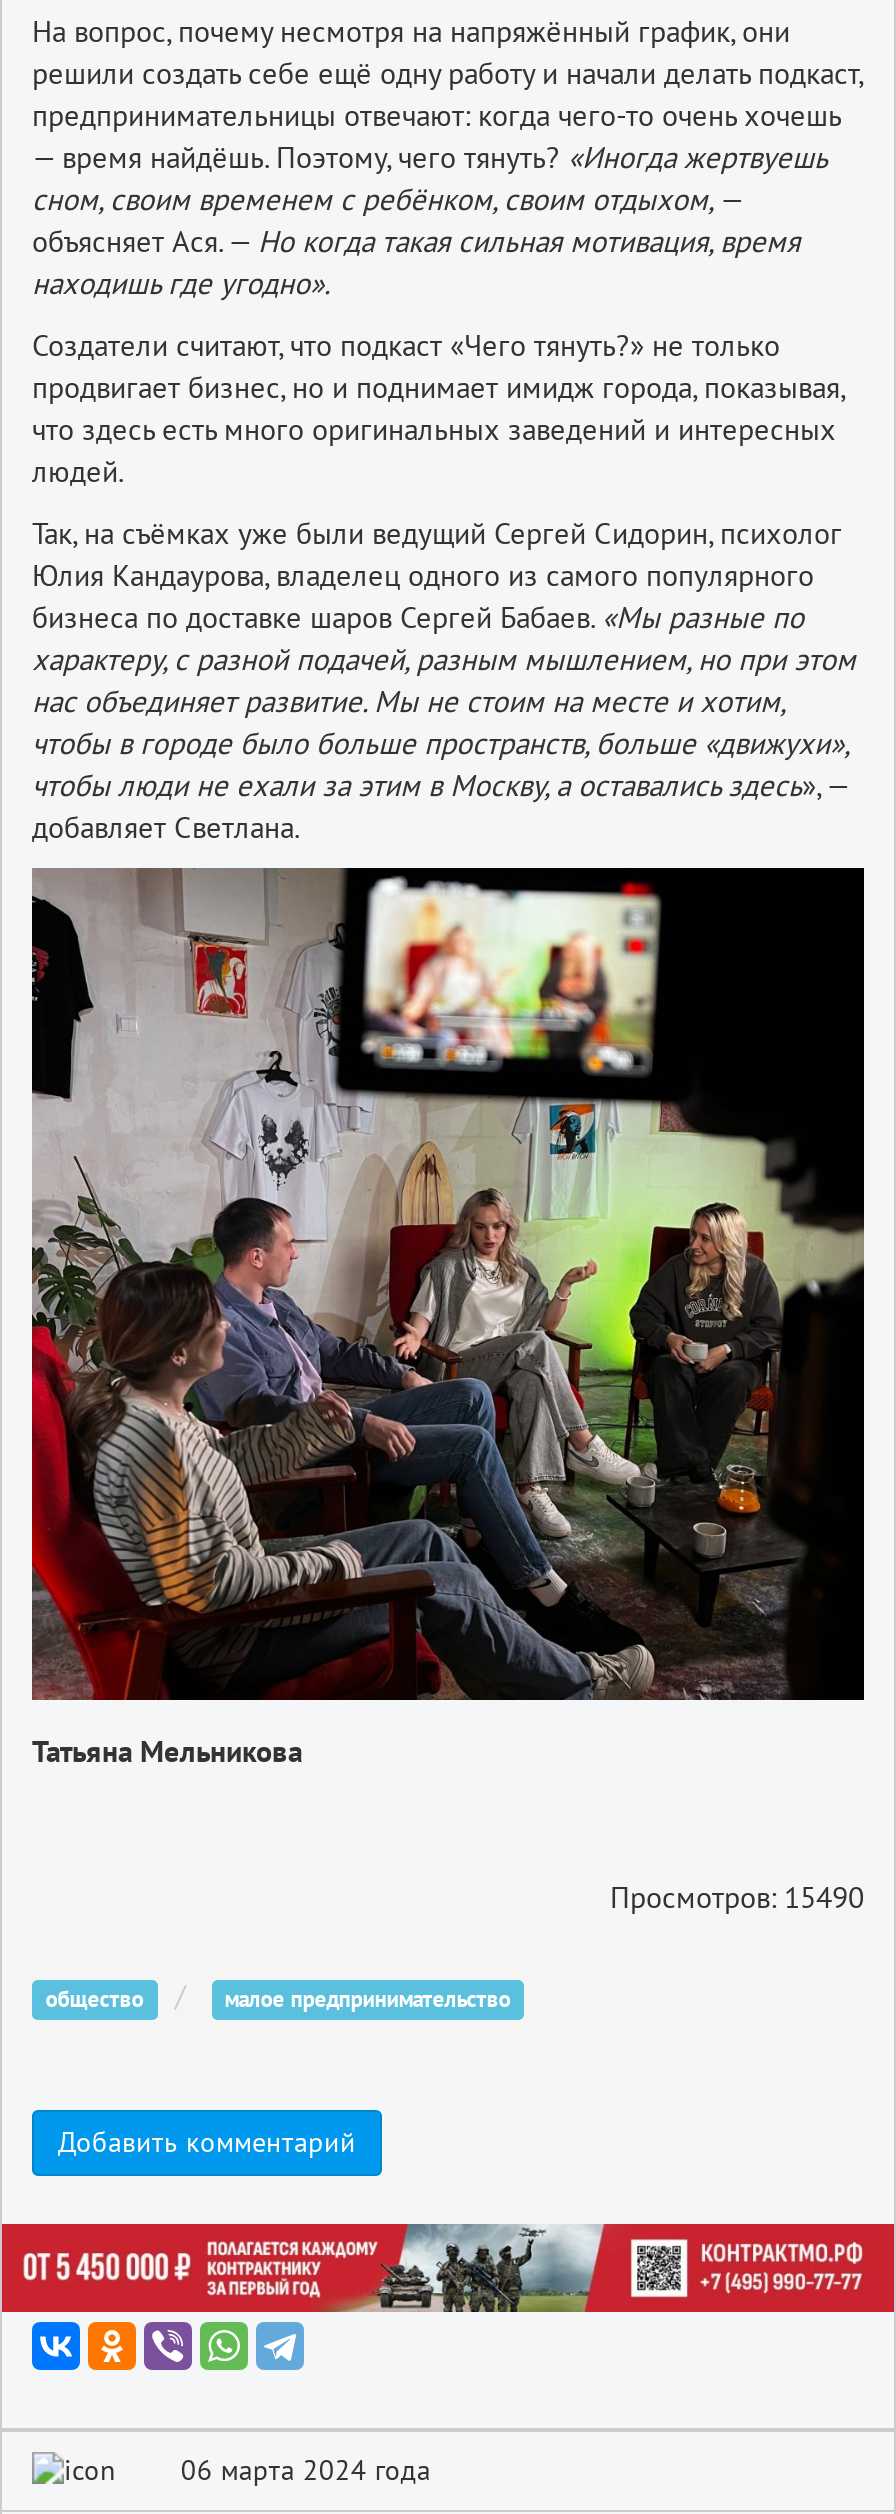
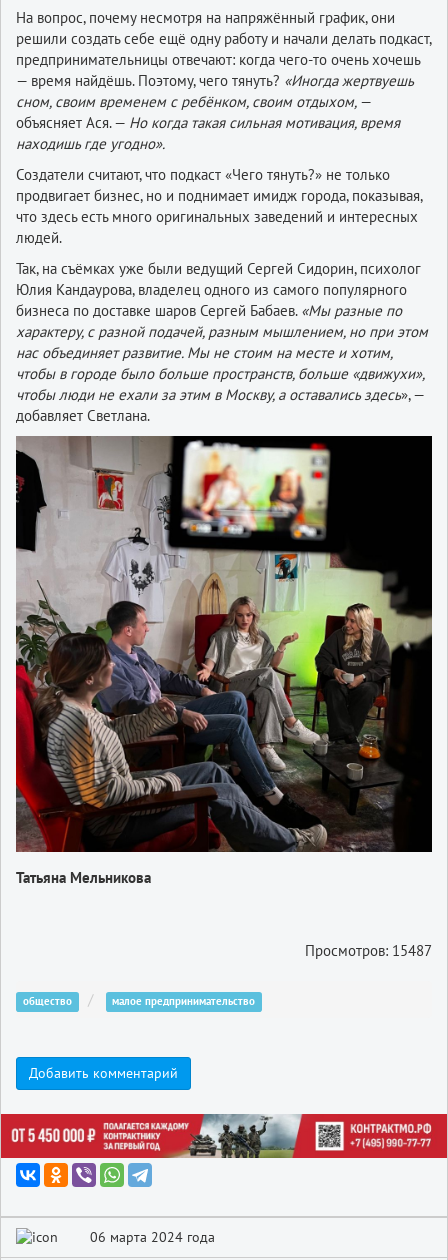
[610,1879,864,1917] Просмотров: 15490 -> [305,941,432,960] Просмотров: 15487

